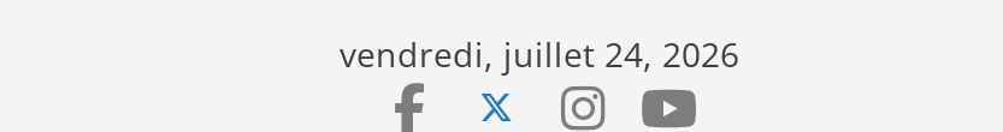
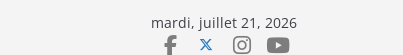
[340,31,739,77] vendredi, juillet 24, 2026 -> [151,13,297,32] mardi, juillet 21, 2026

